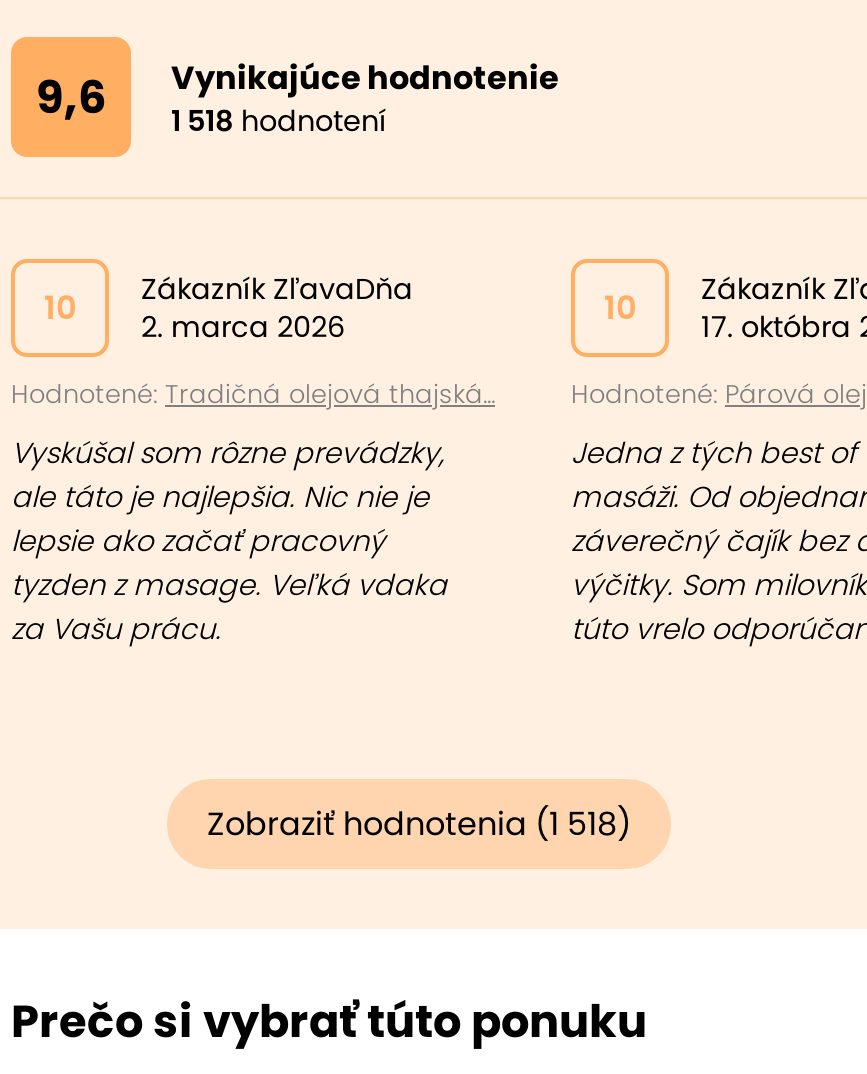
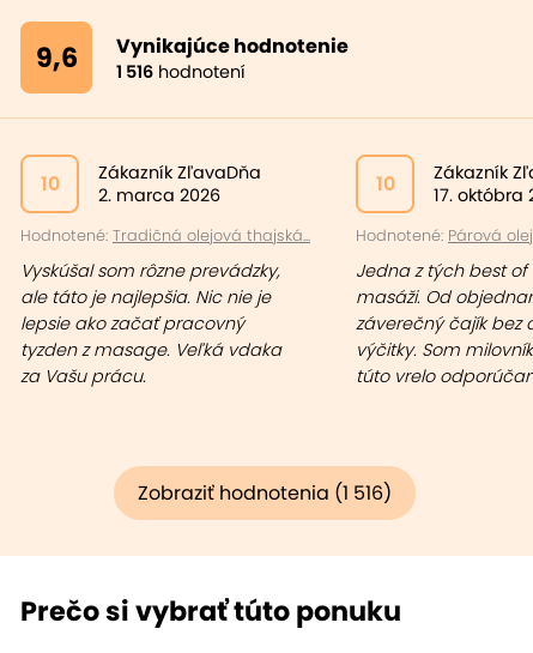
[36,55,559,141] 9,6 1 518 hodnotení Vynikajúce hodnotenie -> [35,32,349,84] 9,6 1 516 hodnotení Vynikajúce hodnotenie
[207,801,631,847] Zobraziť hodnotenia (1 518) -> [138,479,392,507] Zobraziť hodnotenia (1 516)

